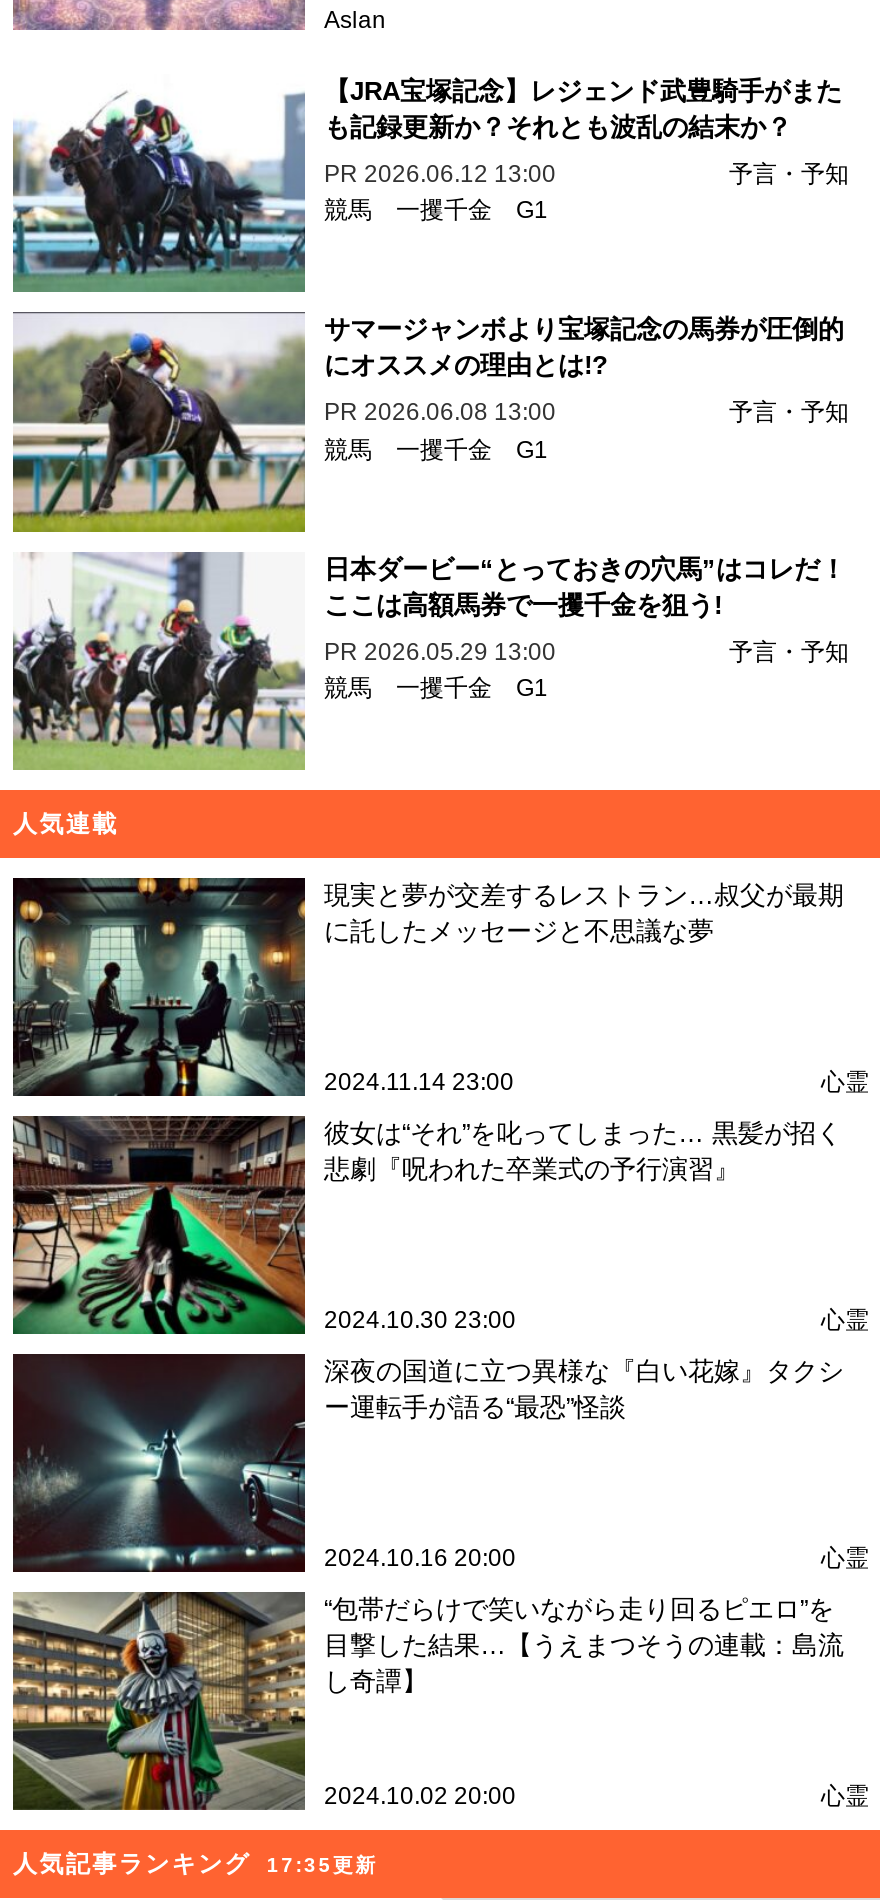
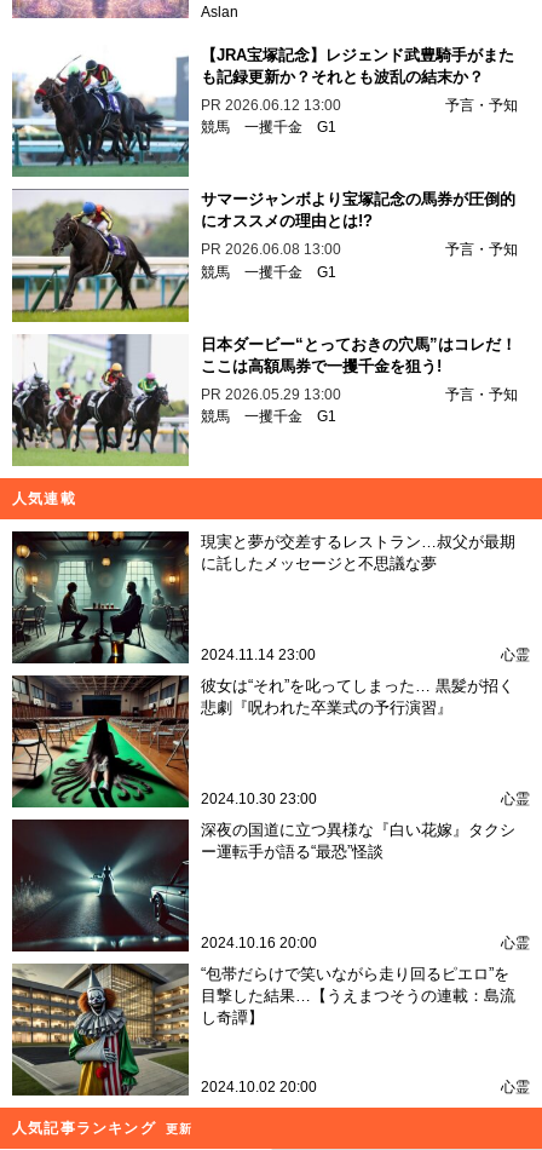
[267,1854,378,1876] 17:35更新 -> [166,1122,193,1136] 更新

